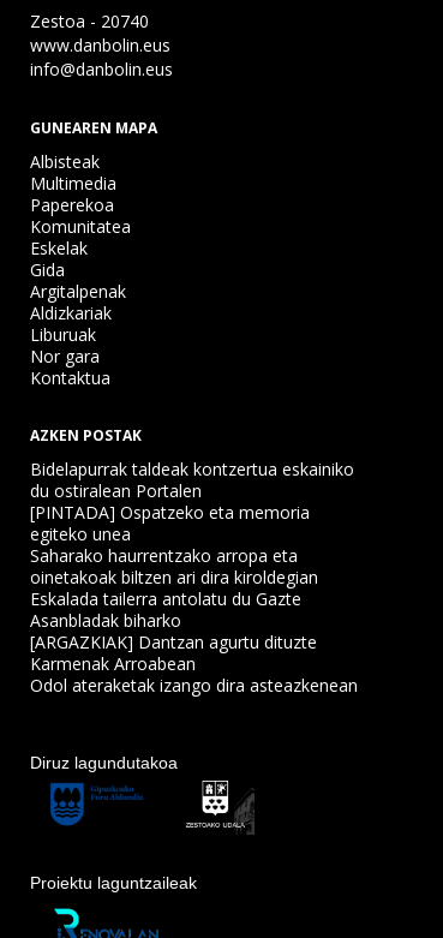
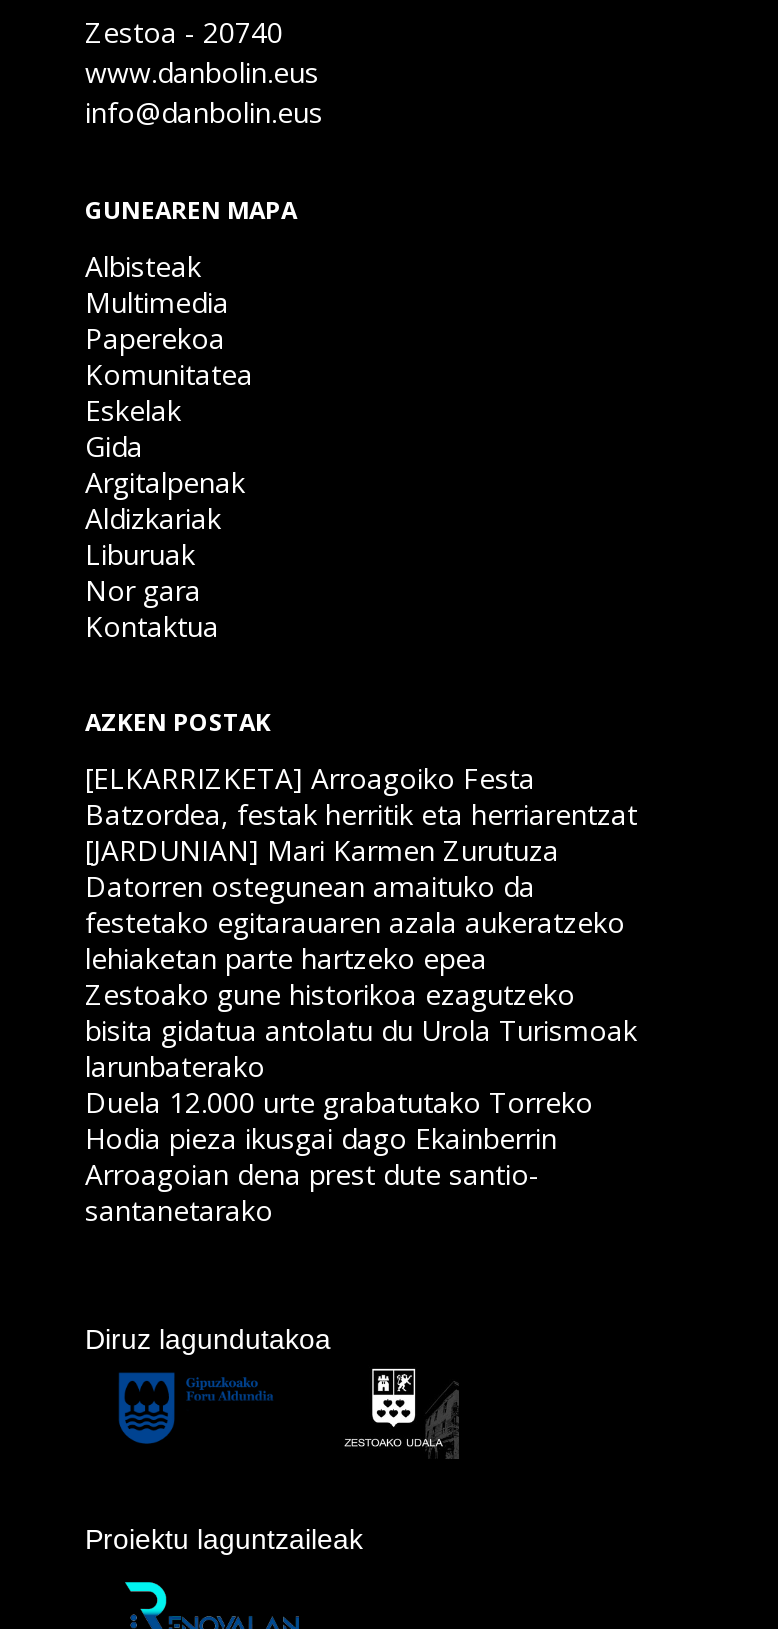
[30,458,358,697] Bidelapurrak taldeak kontzertua eskainiko | du ostiralean Portalen | [PINTADA] Ospatzeko eta memoria | egiteko unea | Saharako haurrentzako arropa eta | oinetakoak biltzen ari dira kiroldegian | Eskalada tailerra antolatu du Gazte | Asanbladak biharko | [ARGAZKIAK] Dantzan agurtu dituzte | Karmenak Arroabean | Odol ateraketak izango dira asteazkenean -> [85,758,637,1228] [ELKARRIZKETA] Arroagoiko Festa | Batzordea, festak herritik eta herriarentzat | [JARDUNIAN] Mari Karmen Zurutuza | Datorren ostegunean amaituko da | festetako egitarauaren azala aukeratzeko | lehiaketan parte hartzeko epea | Zestoako gune historikoa ezagutzeko | bisita gidatua antolatu du Urola Turismoak | larunbaterako | Duela 12.000 urte grabatutako Torreko | Hodia pieza ikusgai dago Ekainberrin | Arroagoian dena prest dute santio- | santanetarako

